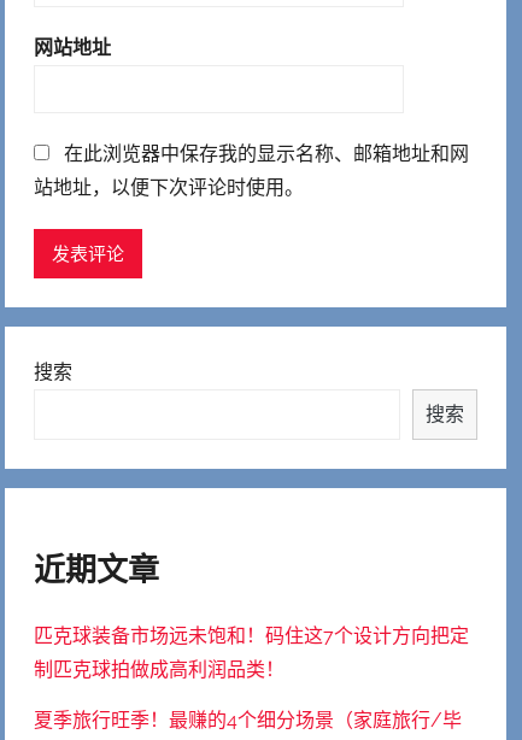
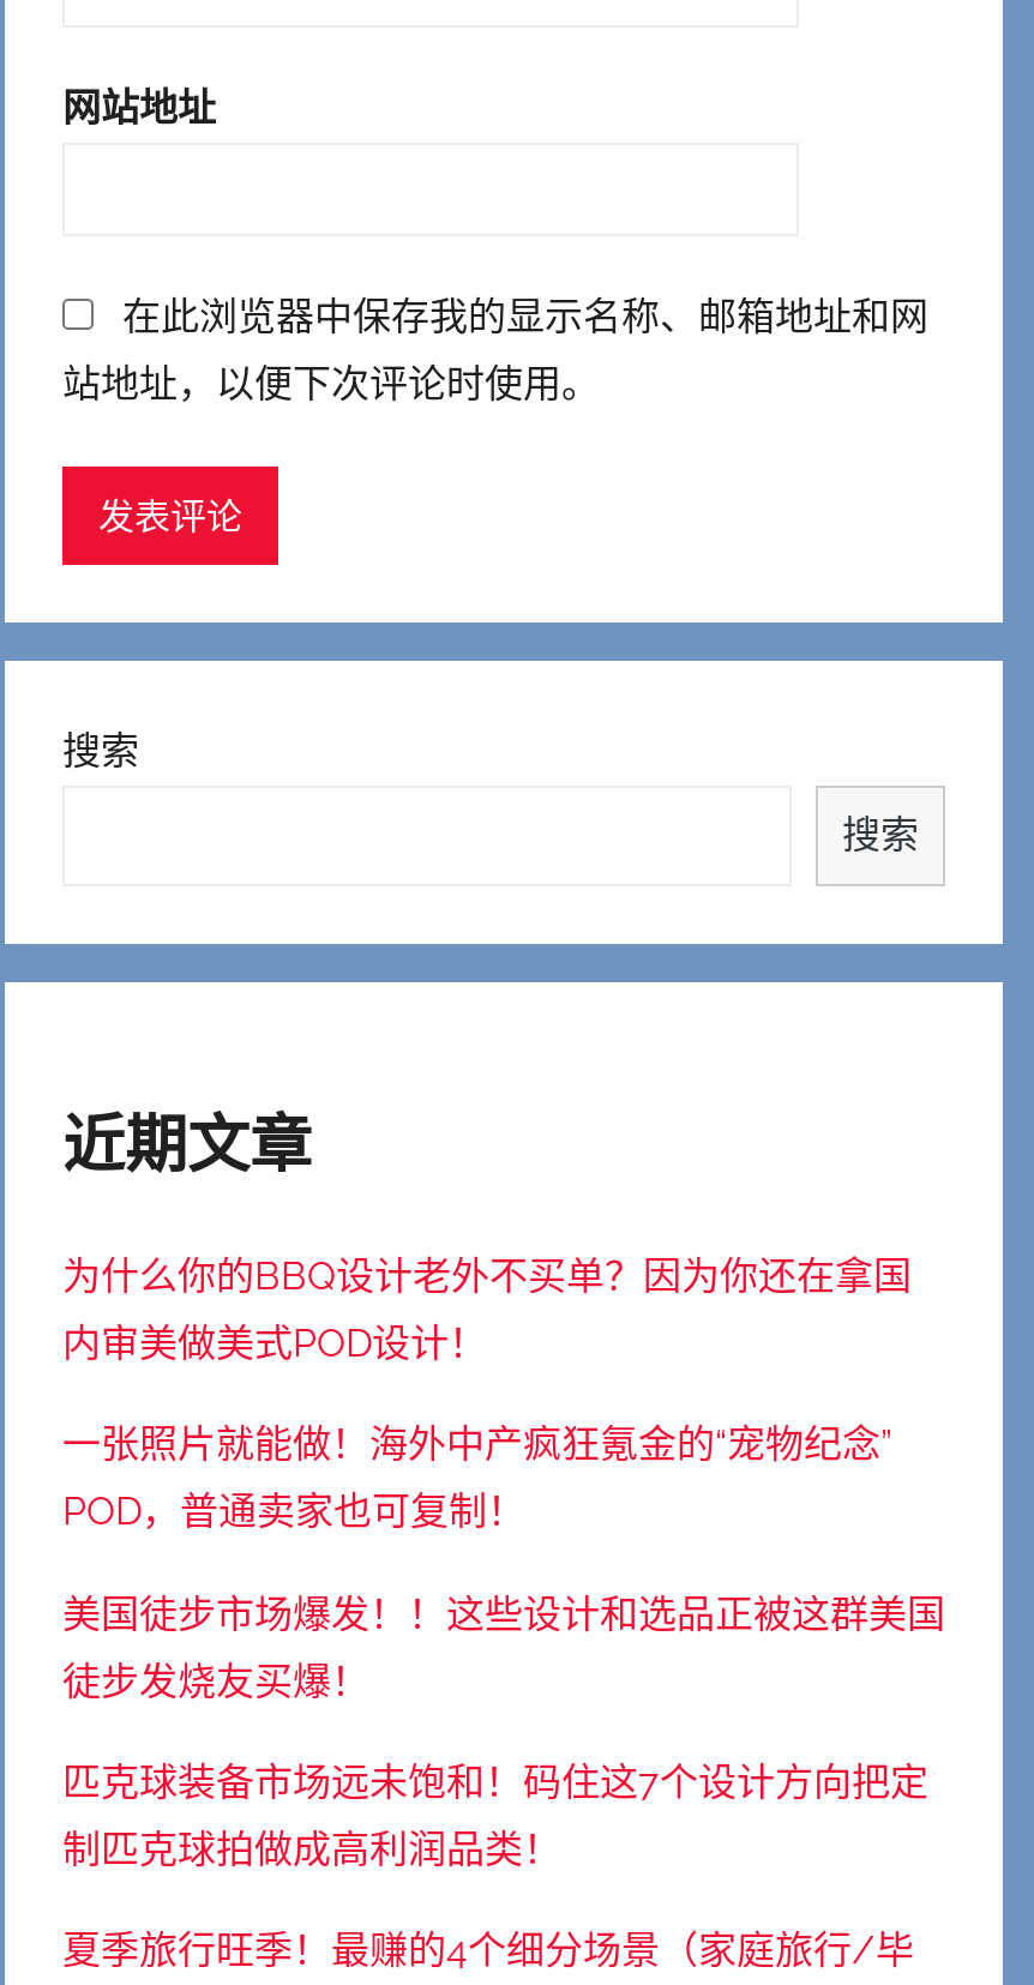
none -> [62,1253,945,1703] 为什么你的BBQ设计老外不买单？因为你还在拿国 | 内审美做美式POD设计！ | 一张照片就能做！海外中产疯狂氪金的“宠物纪念” | POD，普通卖家也可复制！ | 美国徒步市场爆发！！这些设计和选品正被这群美国 | 徒步发烧友买爆！

